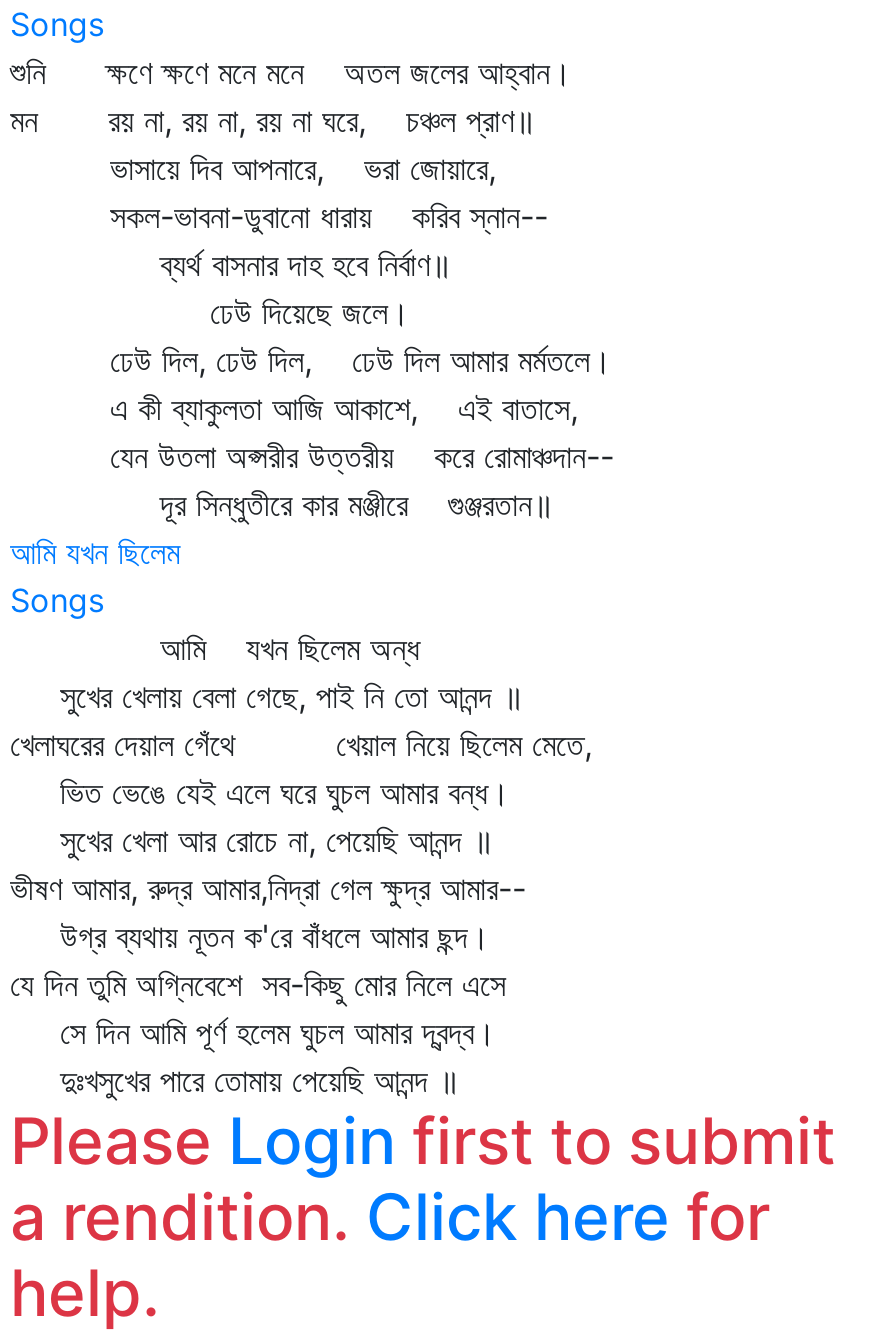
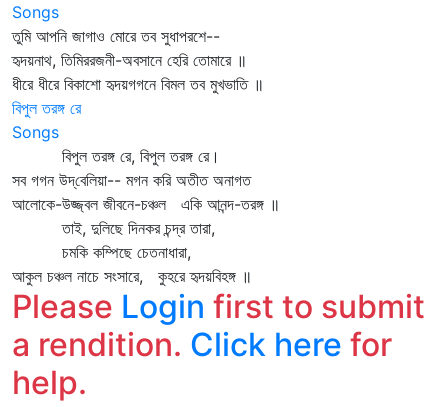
[10,52,614,572] শুনি ক্ষণে ক্ষণে মনে মনে অতল জলের আহ্বান। | মন রয় না, রয় না, রয় না ঘরে, চঞ্চল প্রাণ॥ | ভাসায়ে দিব আপনারে, ভরা জোয়ারে, | সকল-ভাবনা-ডুবানো ধারায় করিব স্নান-- | ব্যর্থ বাসনার দাহ হবে নির্বাণ॥ | ঢেউ দিয়েছে জলে। | ঢেউ দিল, ঢেউ দিল, ঢেউ দিল আমার মর্মতলে। | এ কী ব্যাকুলতা আজি আকাশে, এই বাতাসে, | যেন উতলা অপ্সরীর উত্তরীয় করে রোমাঞ্চদান-- | দূর সিন্ধুতীরে কার মঞ্জীরে গুঞ্জরতান॥ | আমি যখন ছিলেম -> [12,26,264,118] তুমি আপনি জাগাও মোরে তব সুধাপরশে-- | হৃদয়নাথ, তিমিররজনী-অবসানে হেরি তোমারে ॥ | ধীরে ধীরে বিকাশো হৃদয়গগনে বিমল তব মুখভাতি ॥ | বিপুল তরঙ্গ রে
[10,628,592,1100] আমি যখন ছিলেম অন্ধ | সুখের খেলায় বেলা গেছে, পাই নি তো আনন্দ ॥ | খেলাঘরের দেয়াল গেঁথে খেয়াল নিয়ে ছিলেম মেতে, | ভিত ভেঙে যেই এলে ঘরে ঘুচল আমার বন্ধ। | সুখের খেলা আর রোচে না, পেয়েছি আনন্দ ॥ | ভীষণ আমার, রুদ্র আমার,নিদ্রা গেল ক্ষুদ্র আমার-- | উগ্র ব্যথায় নূতন ক'রে বাঁধলে আমার ছন্দ। | যে দিন তুমি অগ্নিবেশে সব-কিছু মোর নিলে এসে | সে দিন আমি পূর্ণ হলেম ঘুচল আমার দ্বন্দ্ব। | দুঃখসুখের পারে তোমায় পেয়েছি আনন্দ ॥ -> [12,146,280,286] বিপুল তরঙ্গ রে, বিপুল তরঙ্গ রে। | সব গগন উদ্‌বেলিয়া-- মগন করি অতীত অনাগত | আলোকে-উজ্জ্বল জীবনে-চঞ্চল একি আনন্দ-তরঙ্গ ॥ | তাই, দুলিছে দিনকর চন্দ্র তারা, | চমকি কম্পিছে চেতনাধারা, | আকুল চঞ্চল নাচে সংসারে, কুহরে হৃদয়বিহঙ্গ ॥

